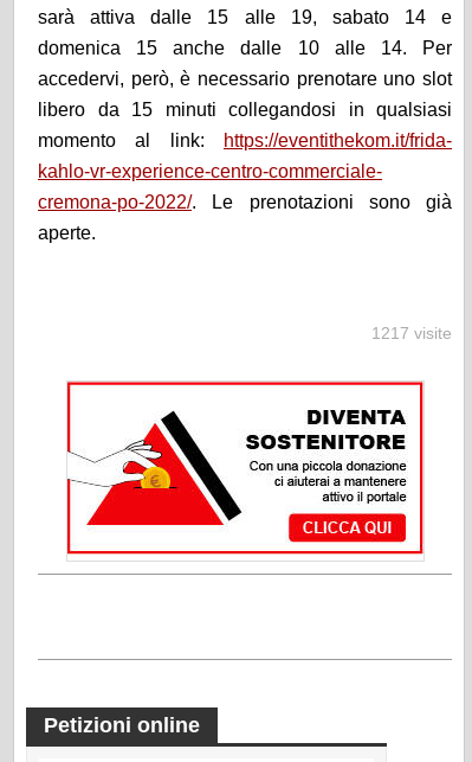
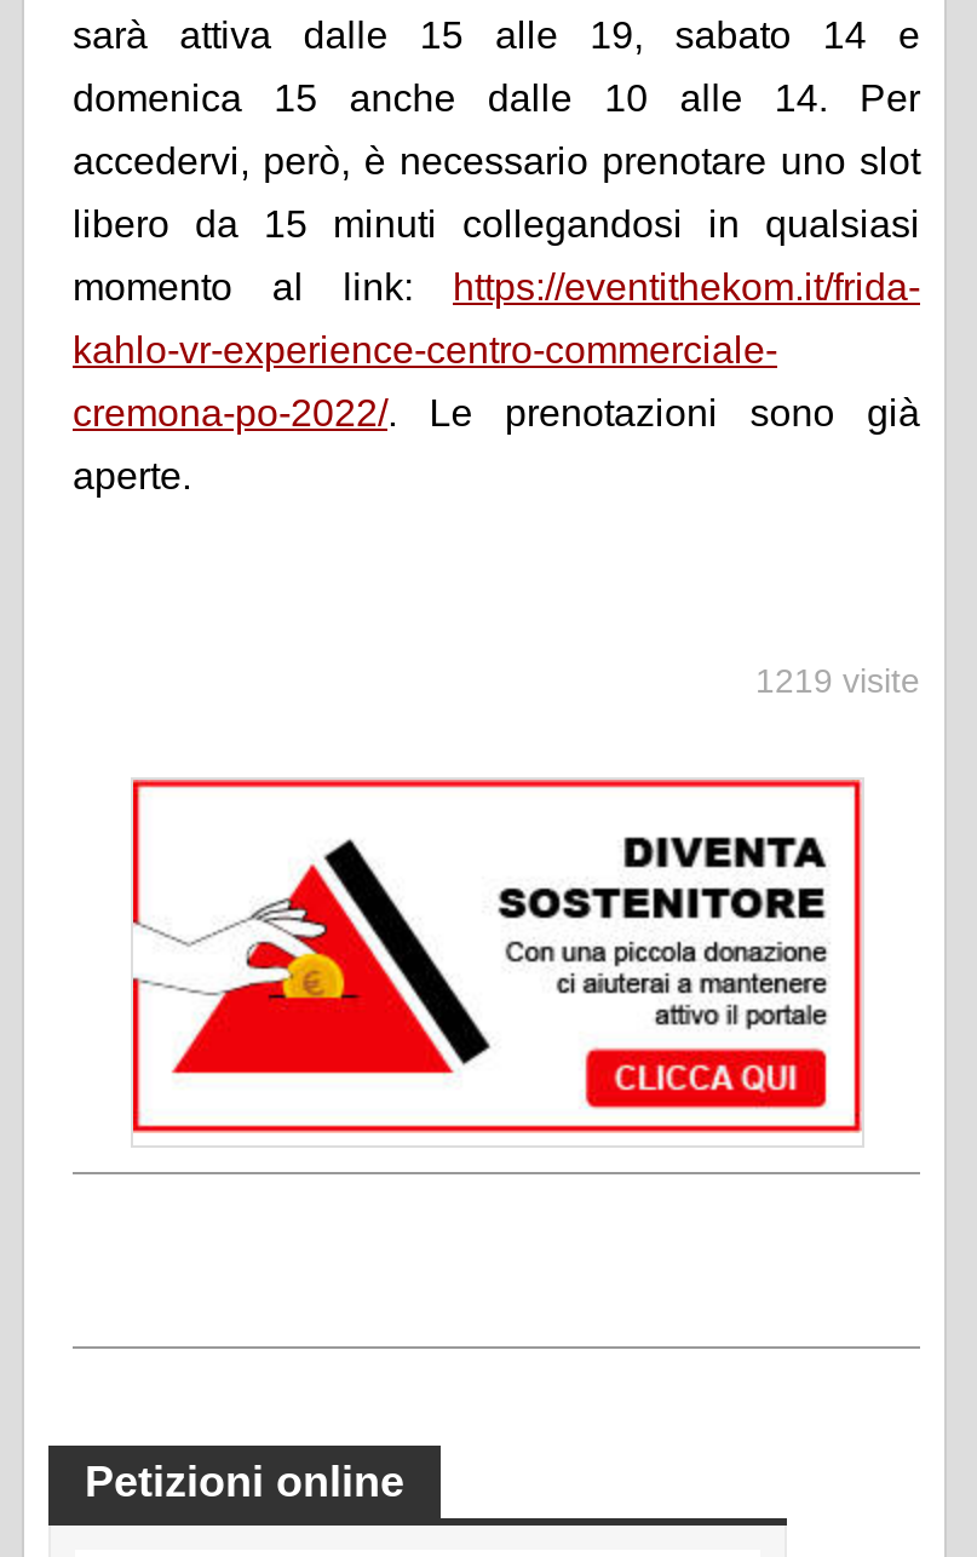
[371,323,452,342] 1217 visite -> [755,660,920,699] 1219 visite

